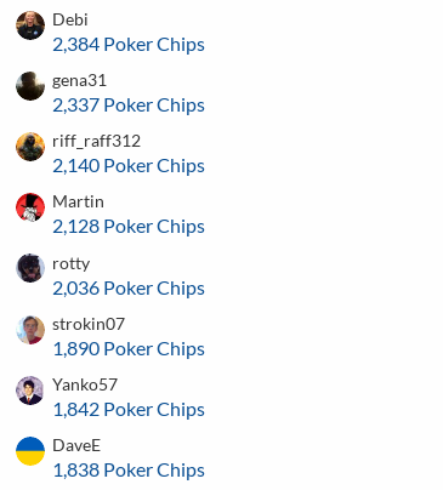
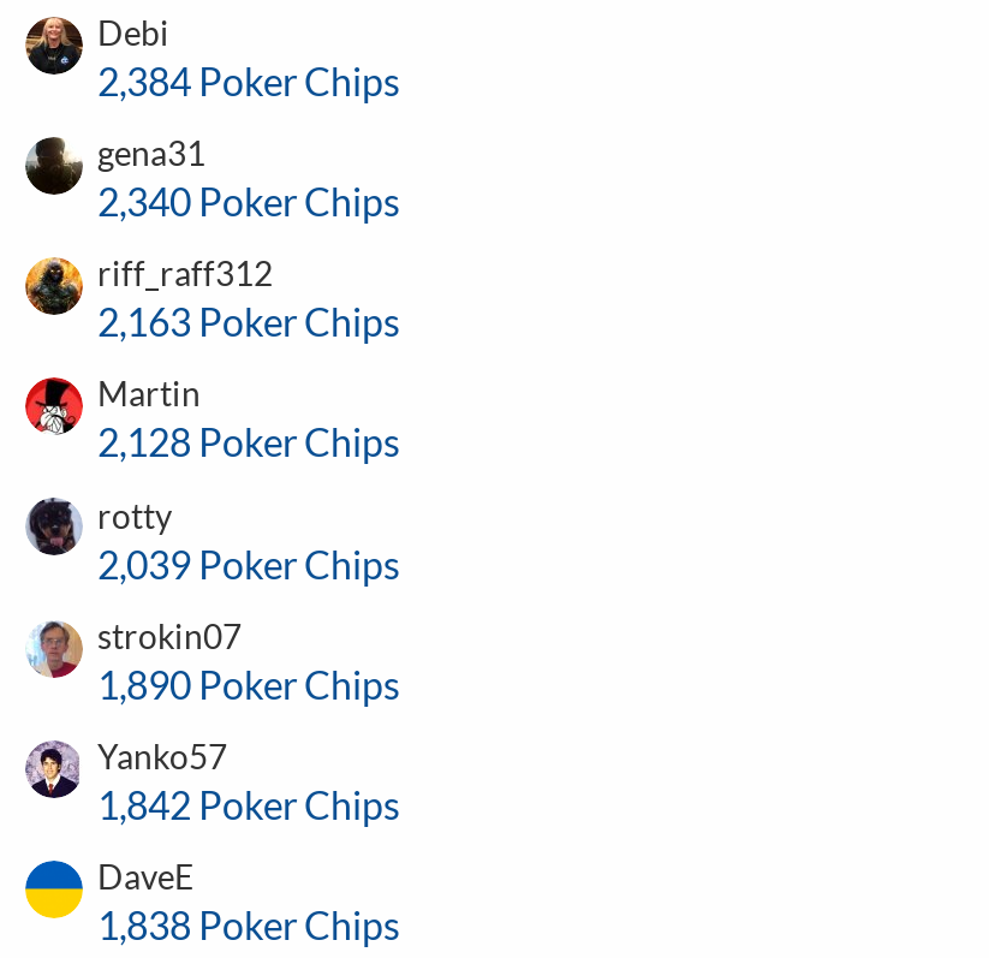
[52,92,205,115] 2,337 Poker Chips -> [97,178,400,224] 2,340 Poker Chips
[52,153,205,176] 2,140 Poker Chips -> [97,299,400,344] 2,163 Poker Chips
[52,275,205,298] 2,036 Poker Chips -> [97,540,400,585] 2,039 Poker Chips

